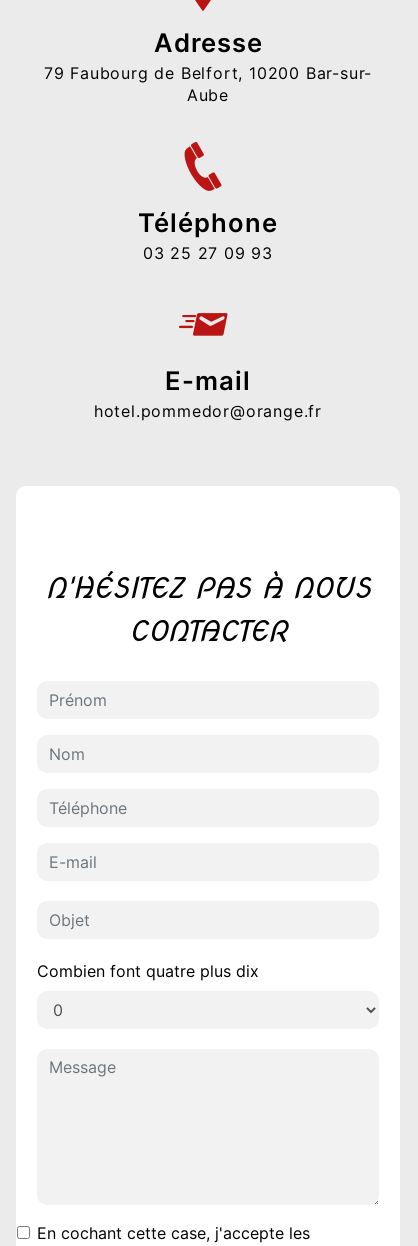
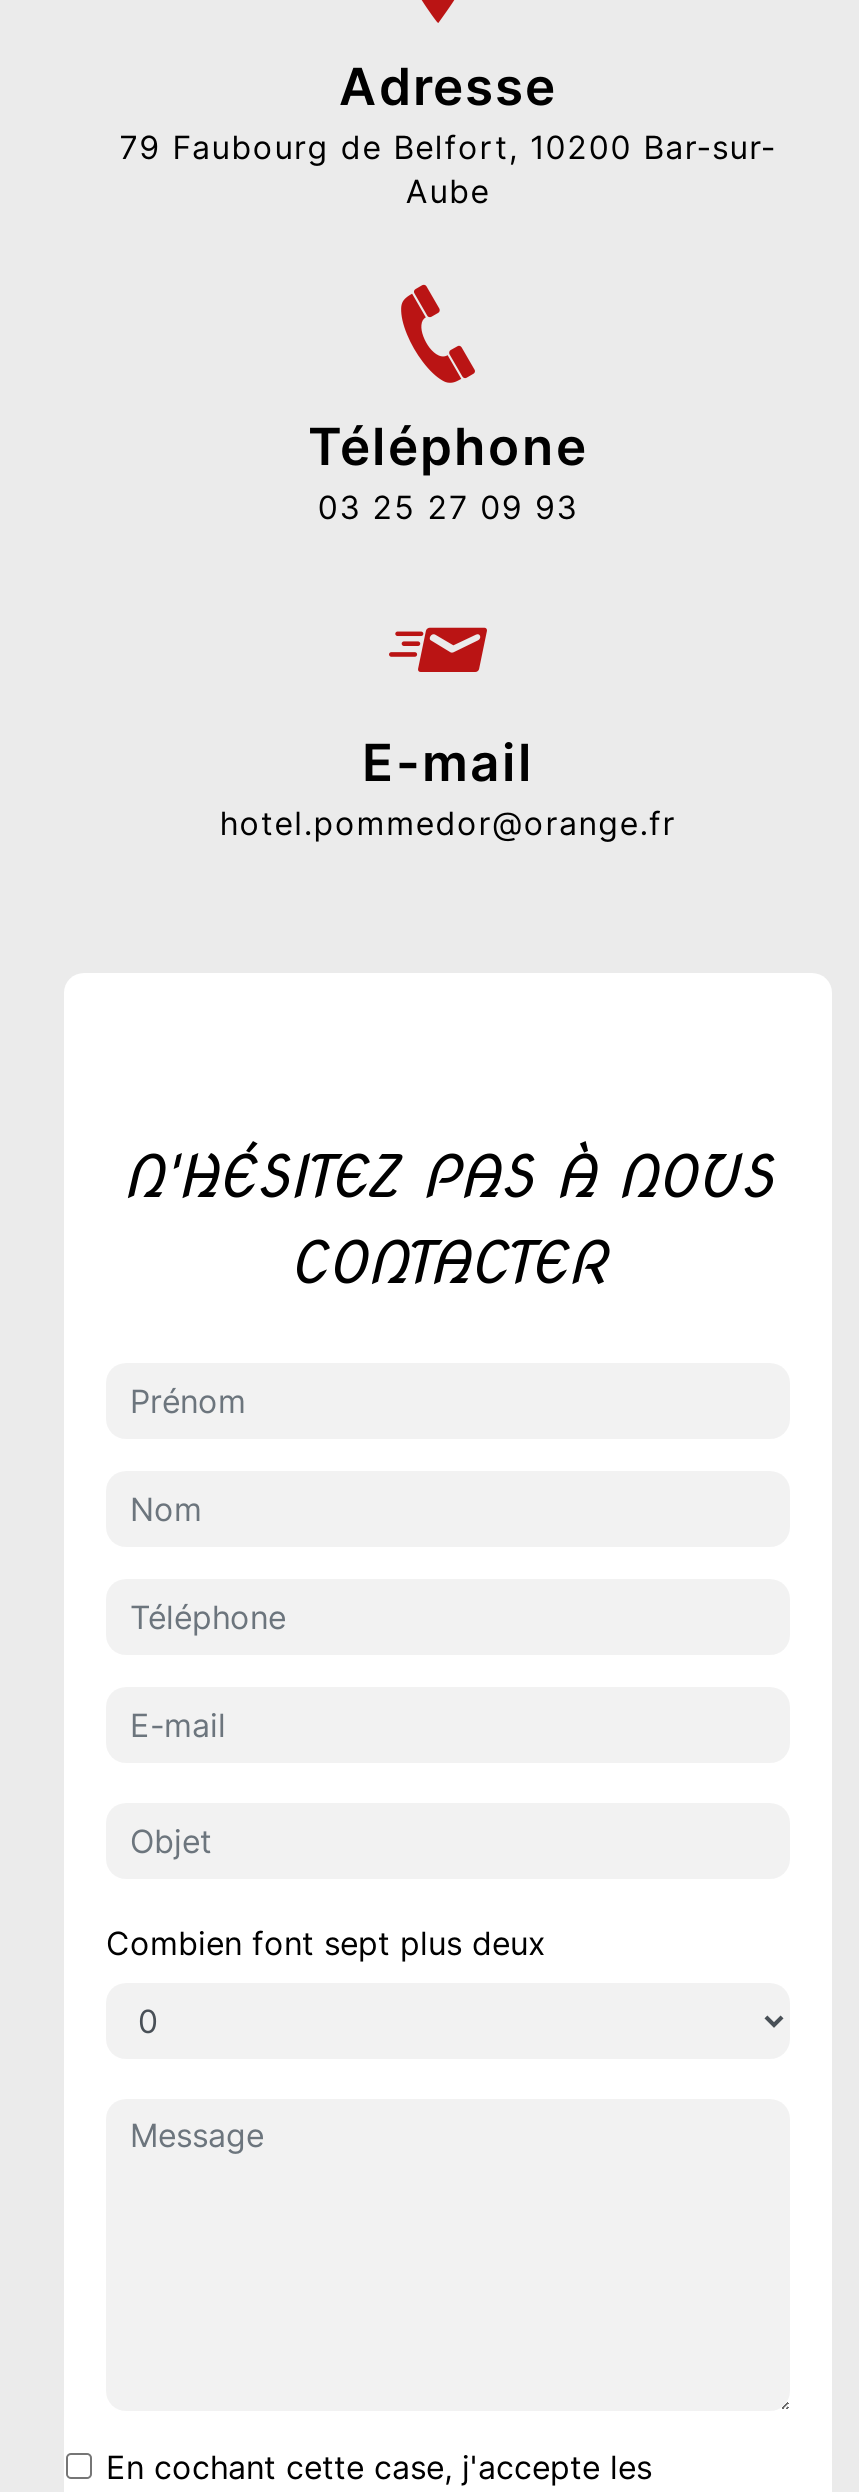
[37,961,259,981] Combien font quatre plus dix -> [106,1922,546,1962] Combien font sept plus deux

